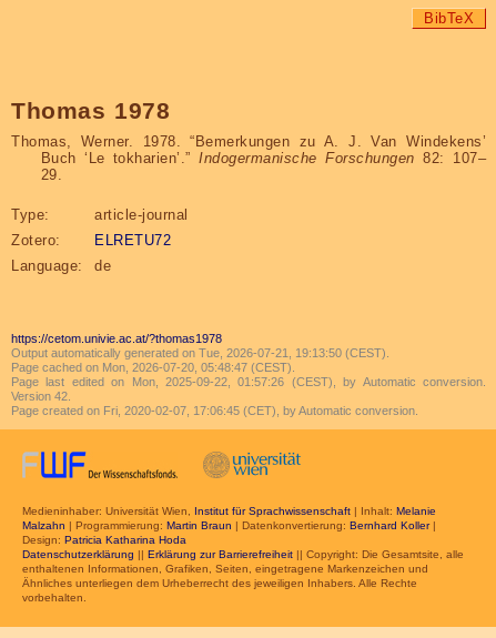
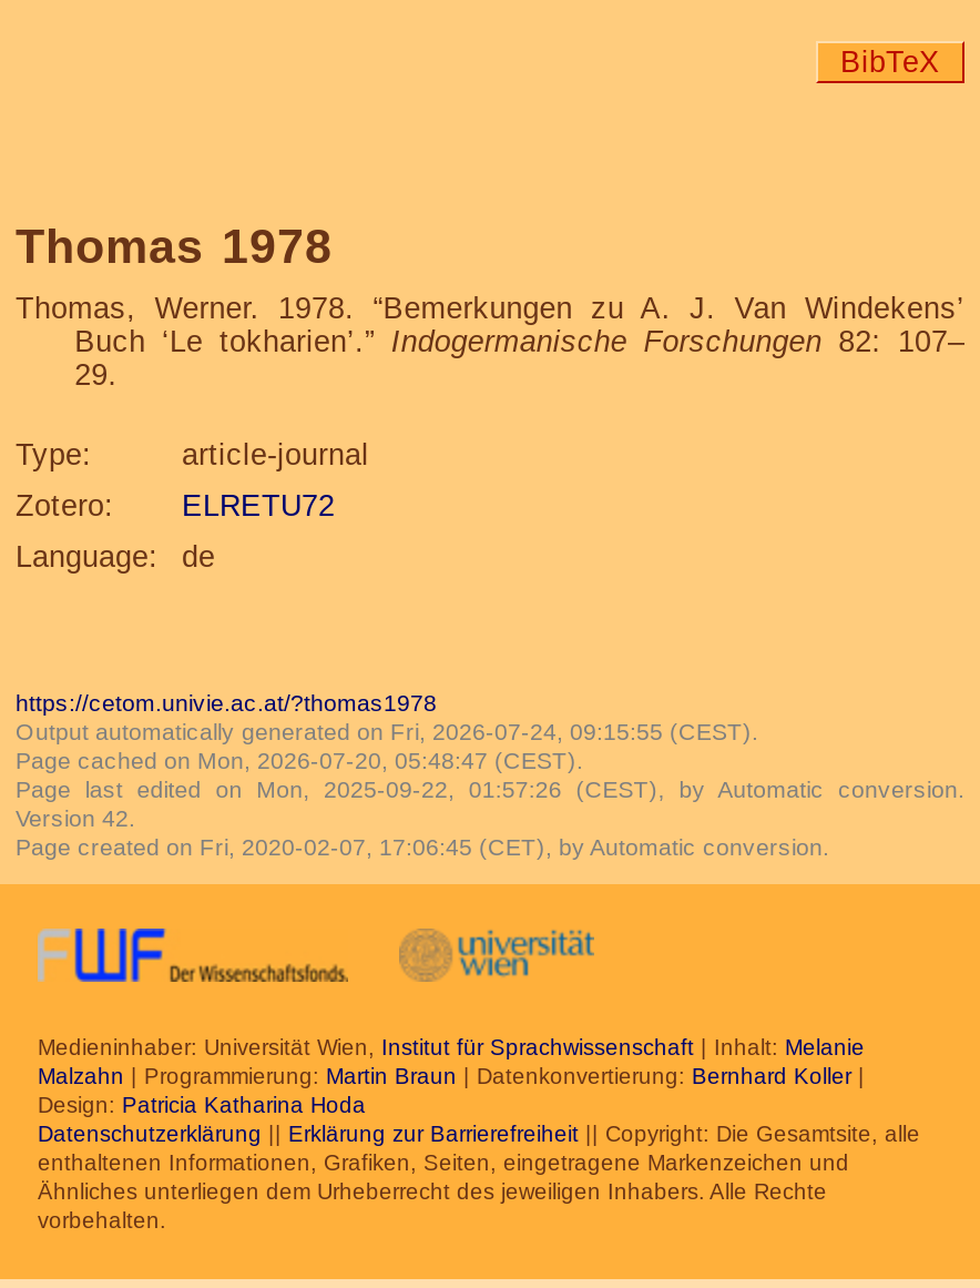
[11,347,389,360] Output automatically generated on Tue, 2026-07-21, 19:13:50 (CEST). -> [16,718,758,745] Output automatically generated on Fri, 2026-07-24, 09:15:55 (CEST).

